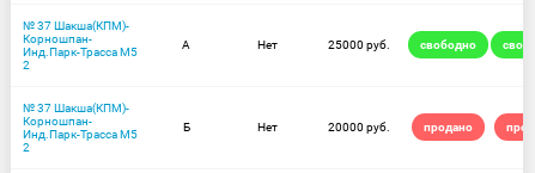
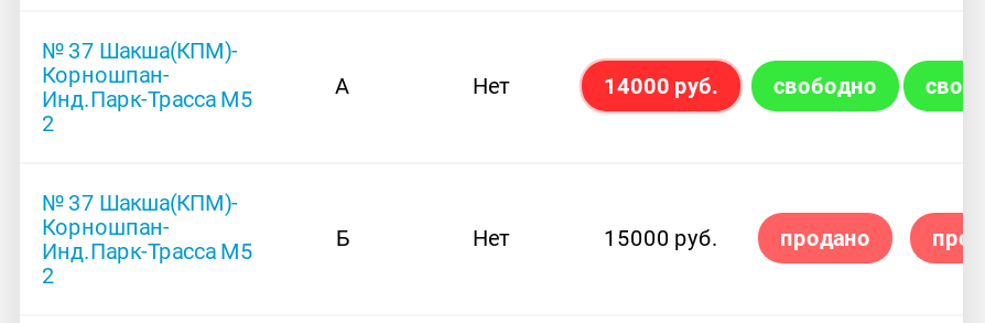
[328,38,390,51] 25000 руб. -> [604,74,718,98] 14000 руб.
[328,120,390,134] 20000 руб. -> [604,226,718,250] 15000 руб.

